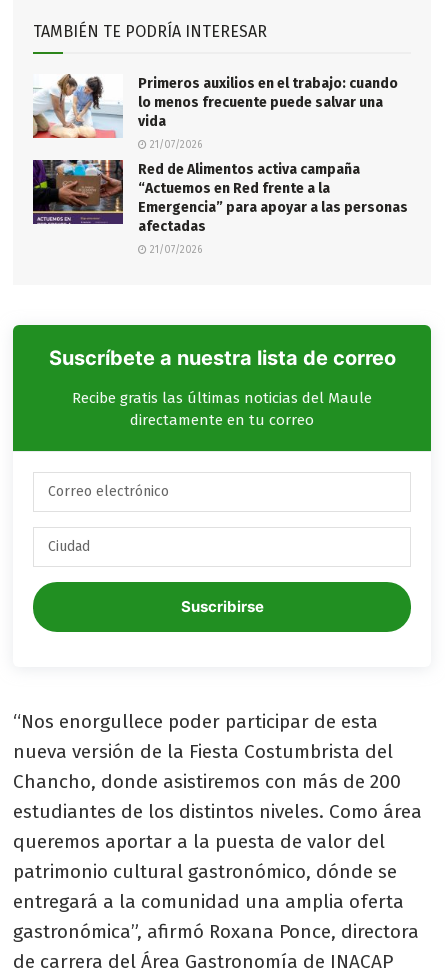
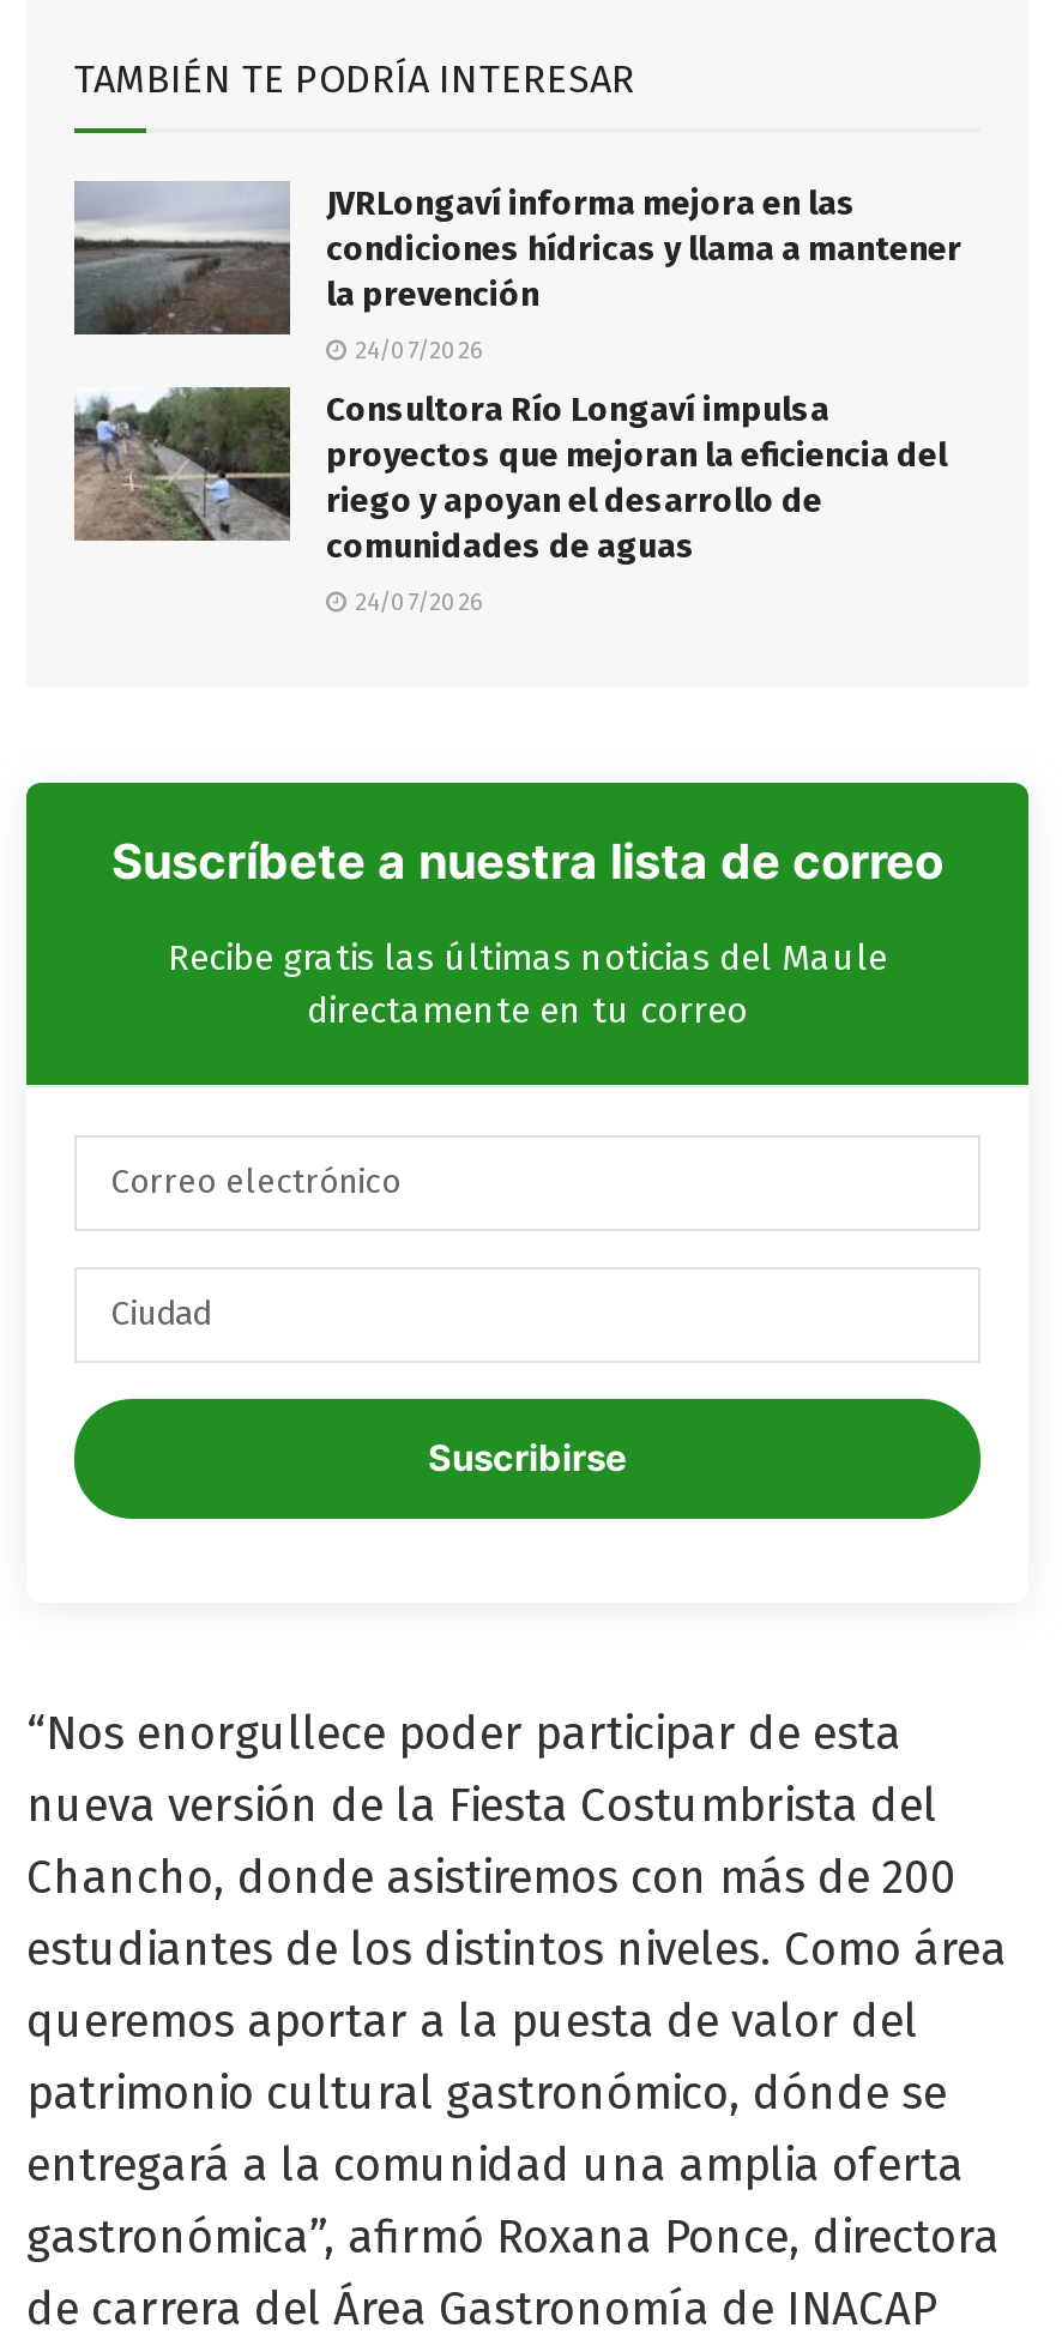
[32,74,398,139] [image] | Primeros auxilios en el trabajo: cuando | lo menos frecuente puede salvar una | vida -> [72,181,961,337] [image] | JVRLongaví informa mejora en las | condiciones hídricas y llama a mantener | la prevención
[147,139,202,151] 21/07/2026 -> [348,336,482,365] 24/07/2026
[32,159,408,235] [image] | Red de Alimentos activa campaña | “Actuemos en Red frente a la | Emergencia” para apoyar a las personas | afectadas -> [72,387,947,567] [image] | Consultora Río Longaví impulsa | proyectos que mejoran la eficiencia del | riego y apoyan el desarrollo de | comunidades de aguas
[147,244,202,256] 21/07/2026 -> [348,588,482,617] 24/07/2026

